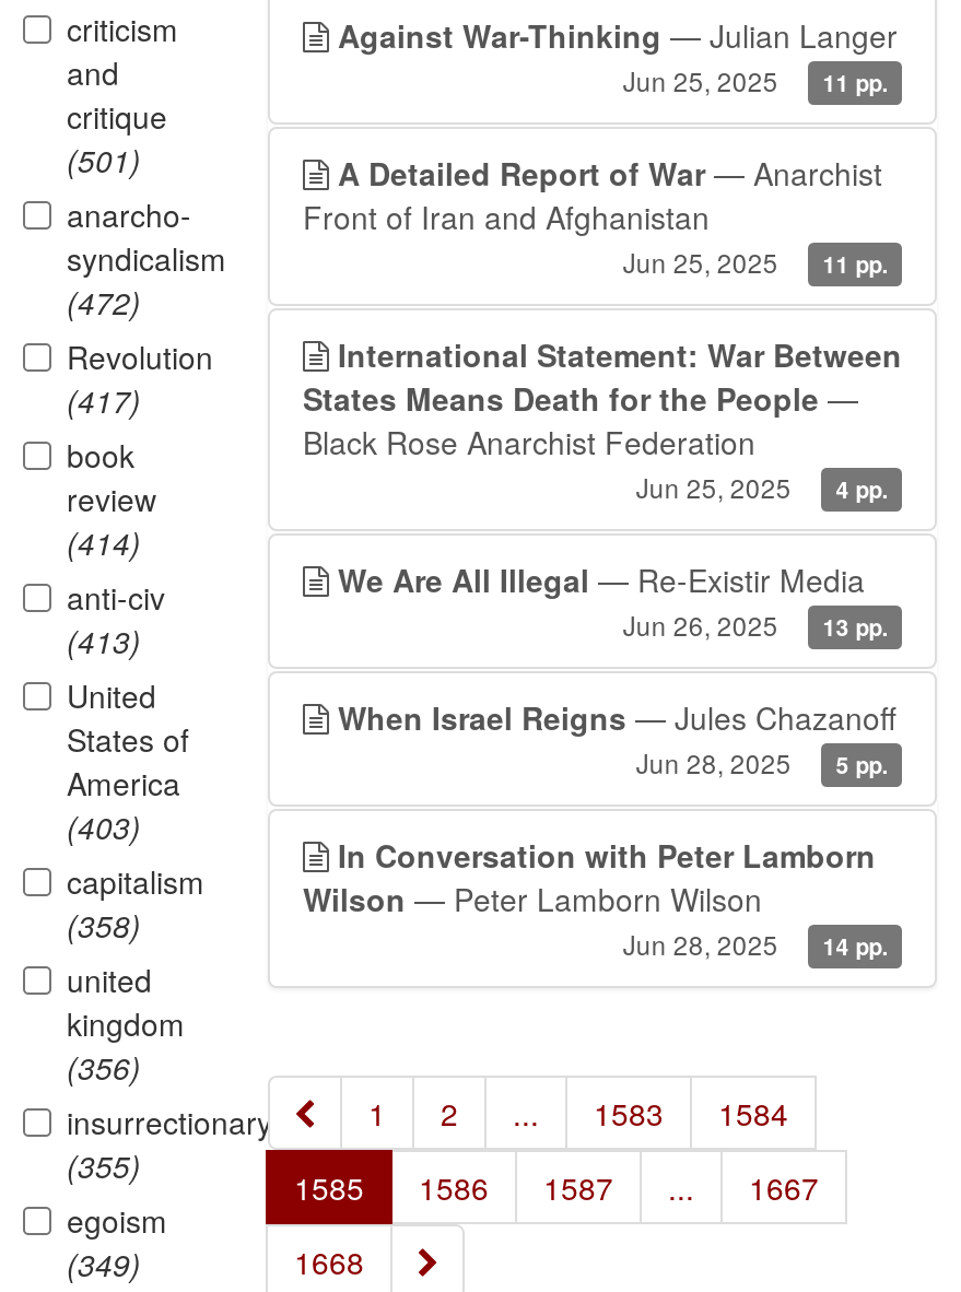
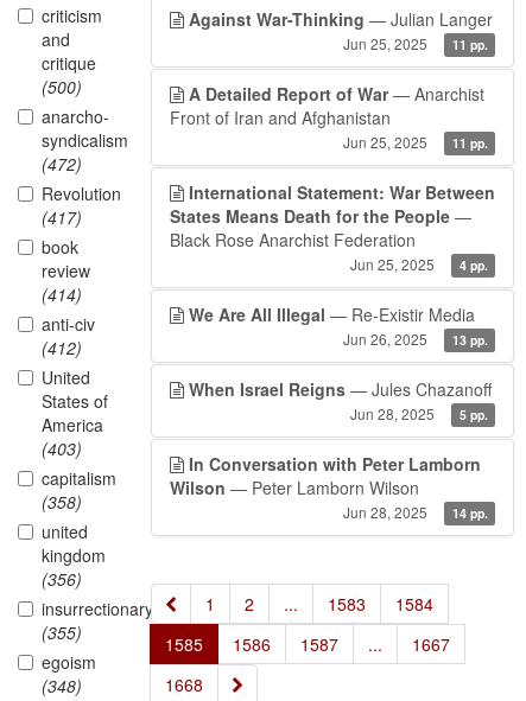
[67,138,141,181] (501) -> [42,75,82,98] (500)
[67,619,141,662] (413) -> [42,336,82,359] (412)
[67,1242,141,1285] (349) -> [42,674,82,697] (348)

